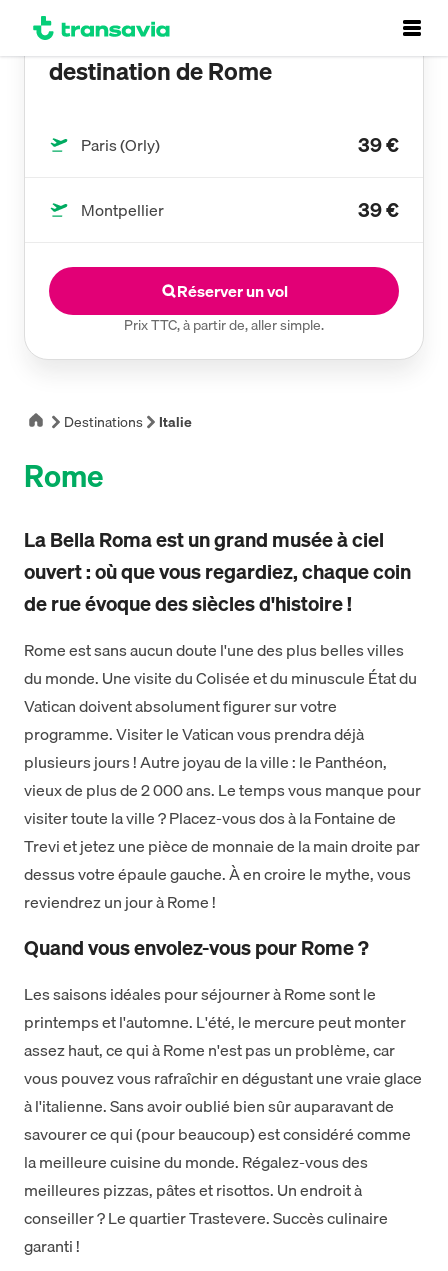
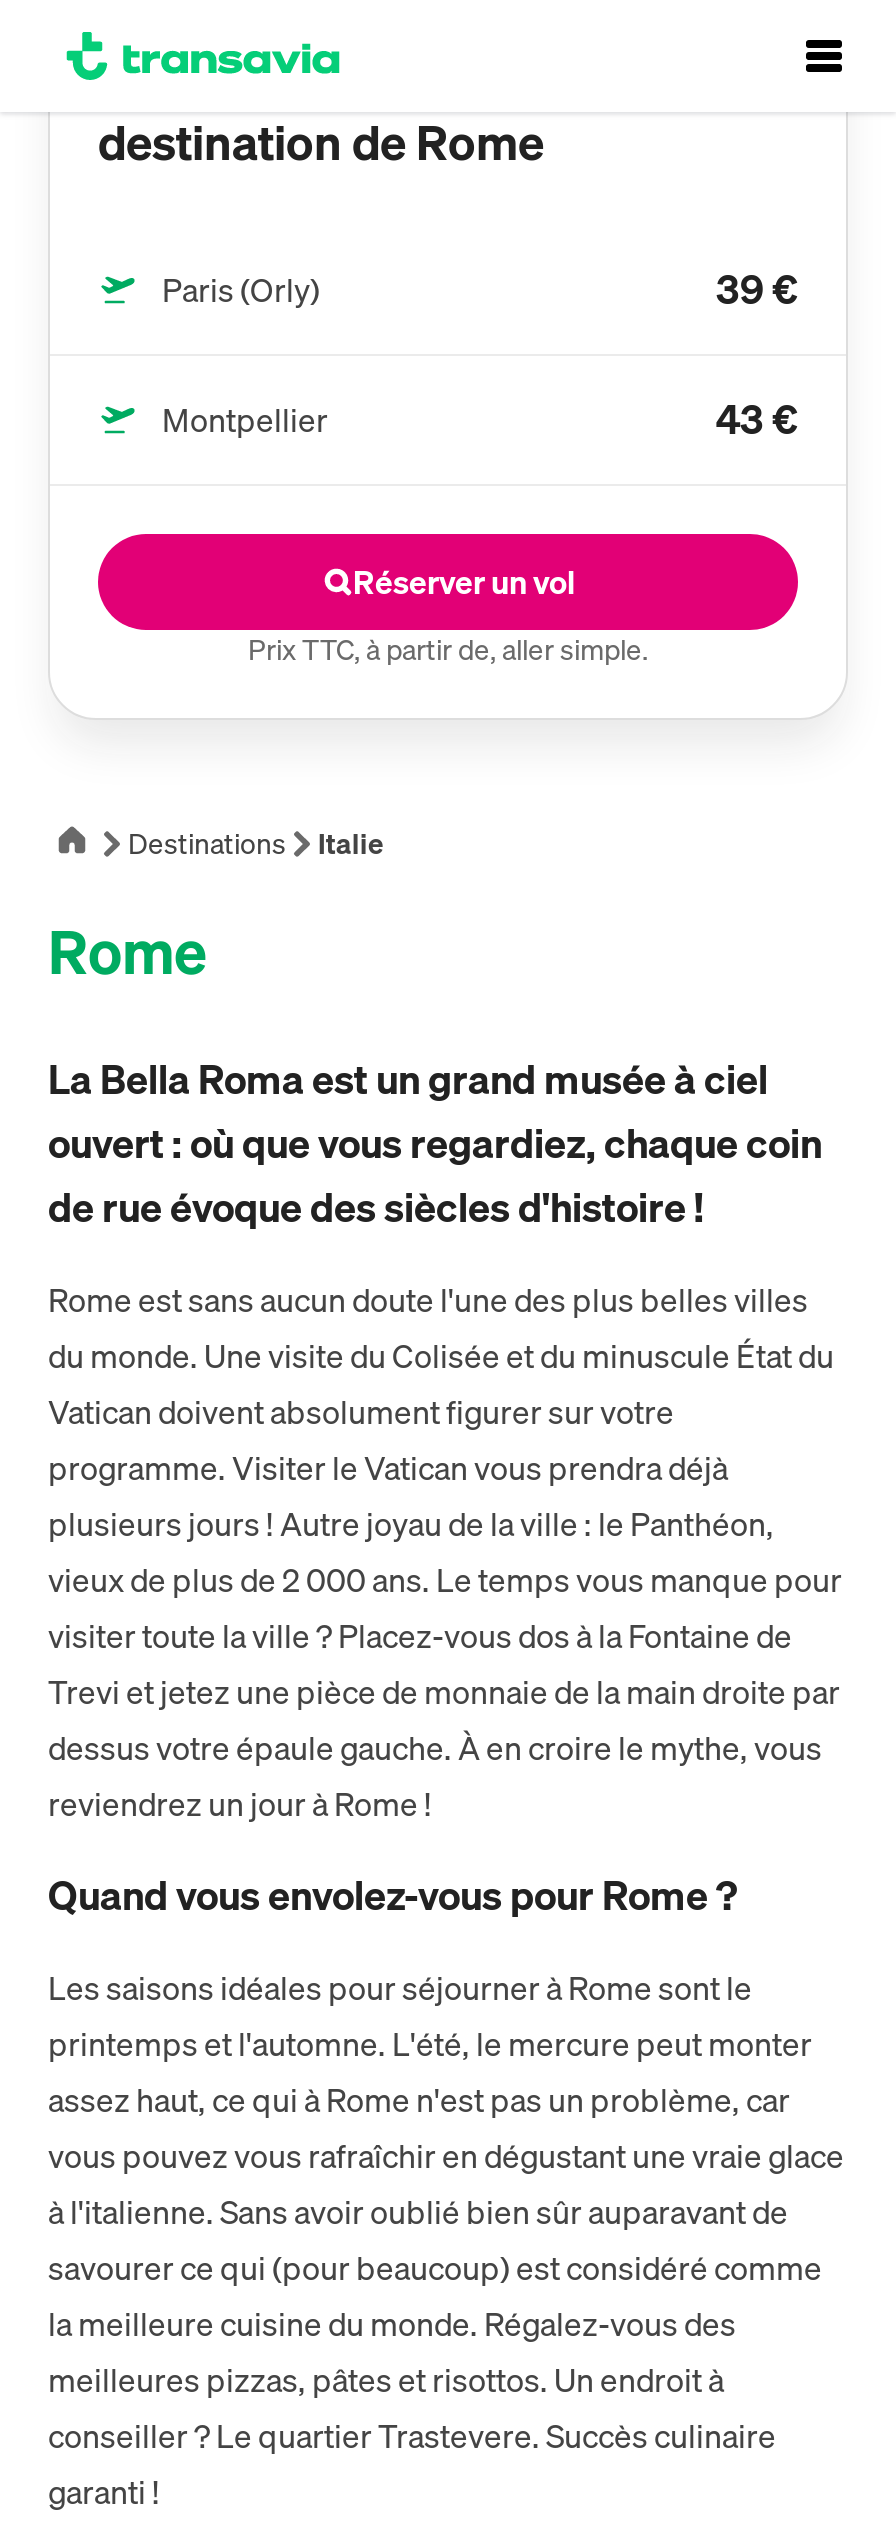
[358,194,399,225] 39 € -> [716,388,798,450] 43 €

